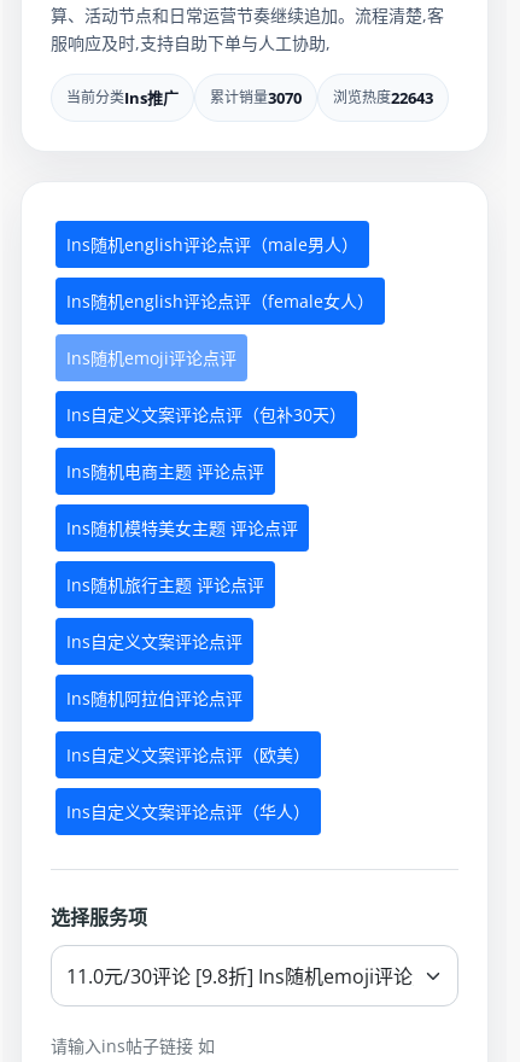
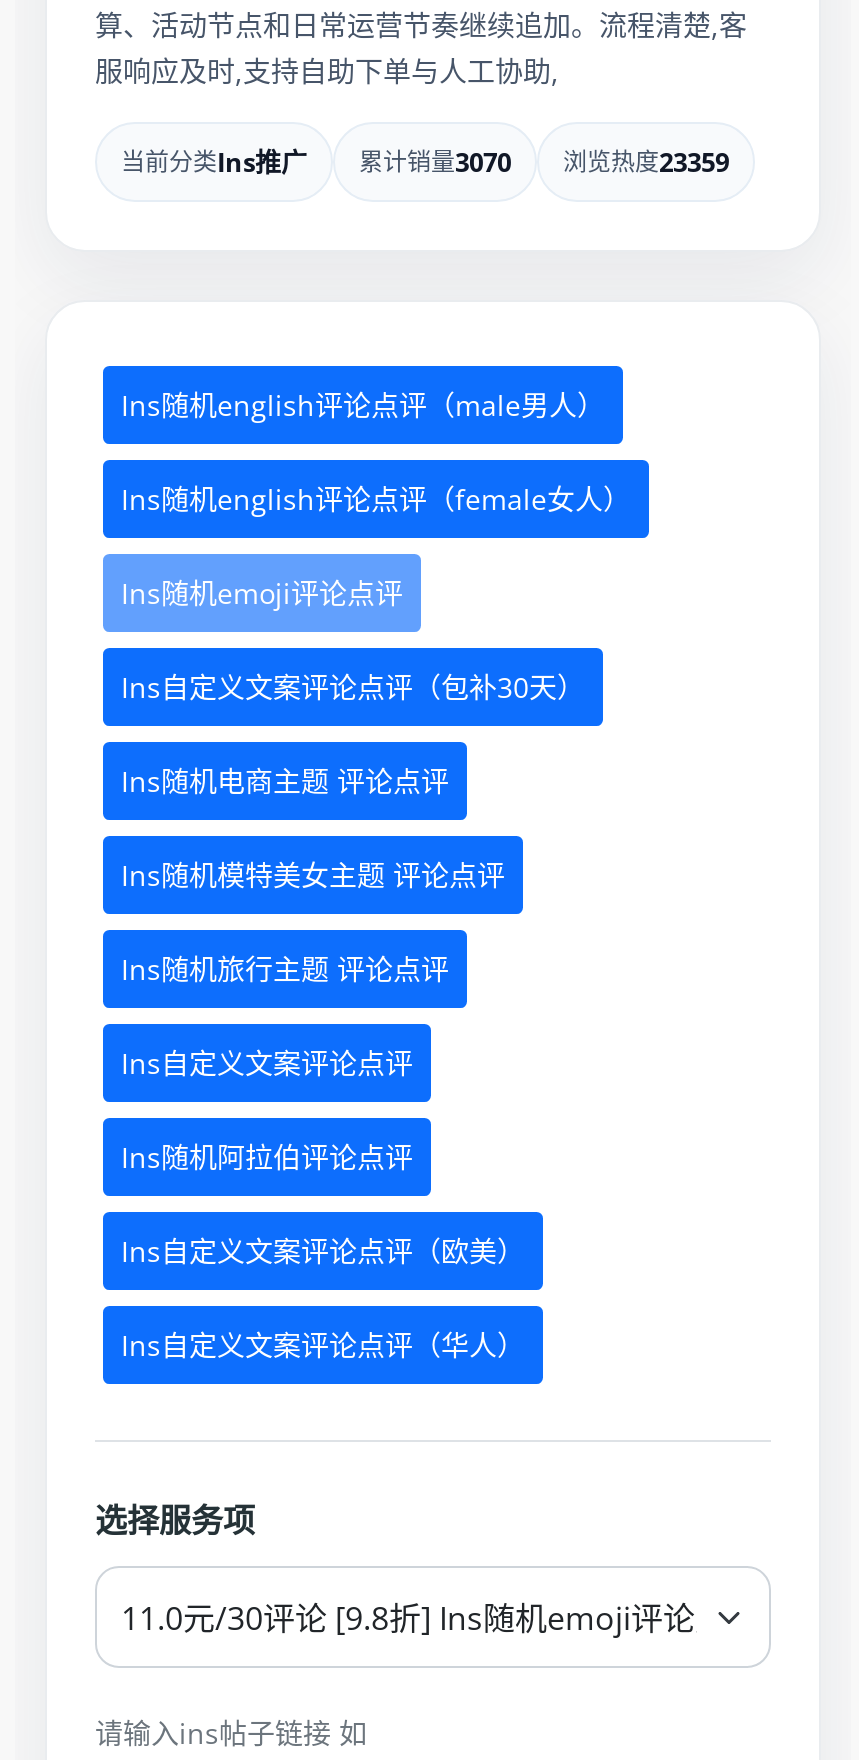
[66,87,433,109] 当前分类Ins推广 累计销量3070 浏览热度22643 -> [121,144,729,180] 当前分类Ins推广 累计销量3070 浏览热度23359

